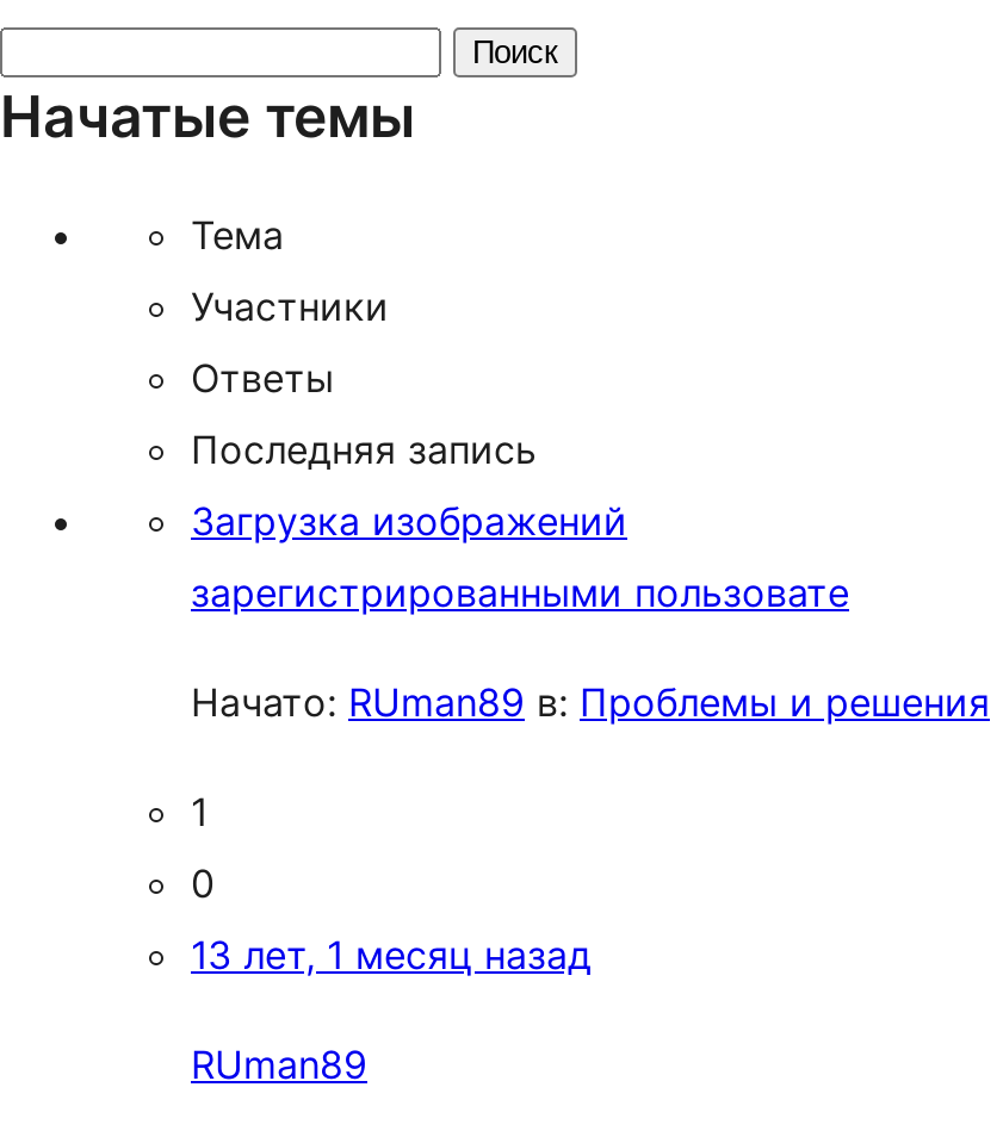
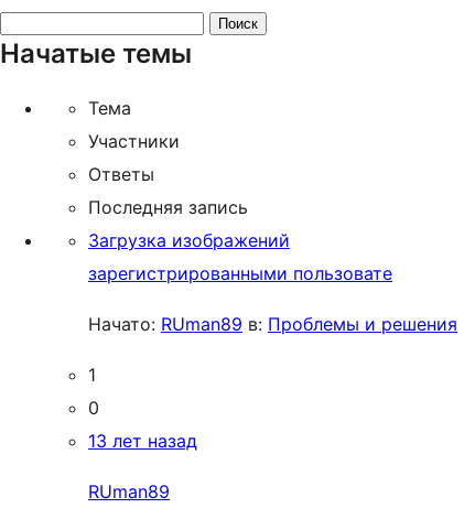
[191,931,592,978] 13 лет, 1 месяц назад -> [88,430,197,452] 13 лет назад

